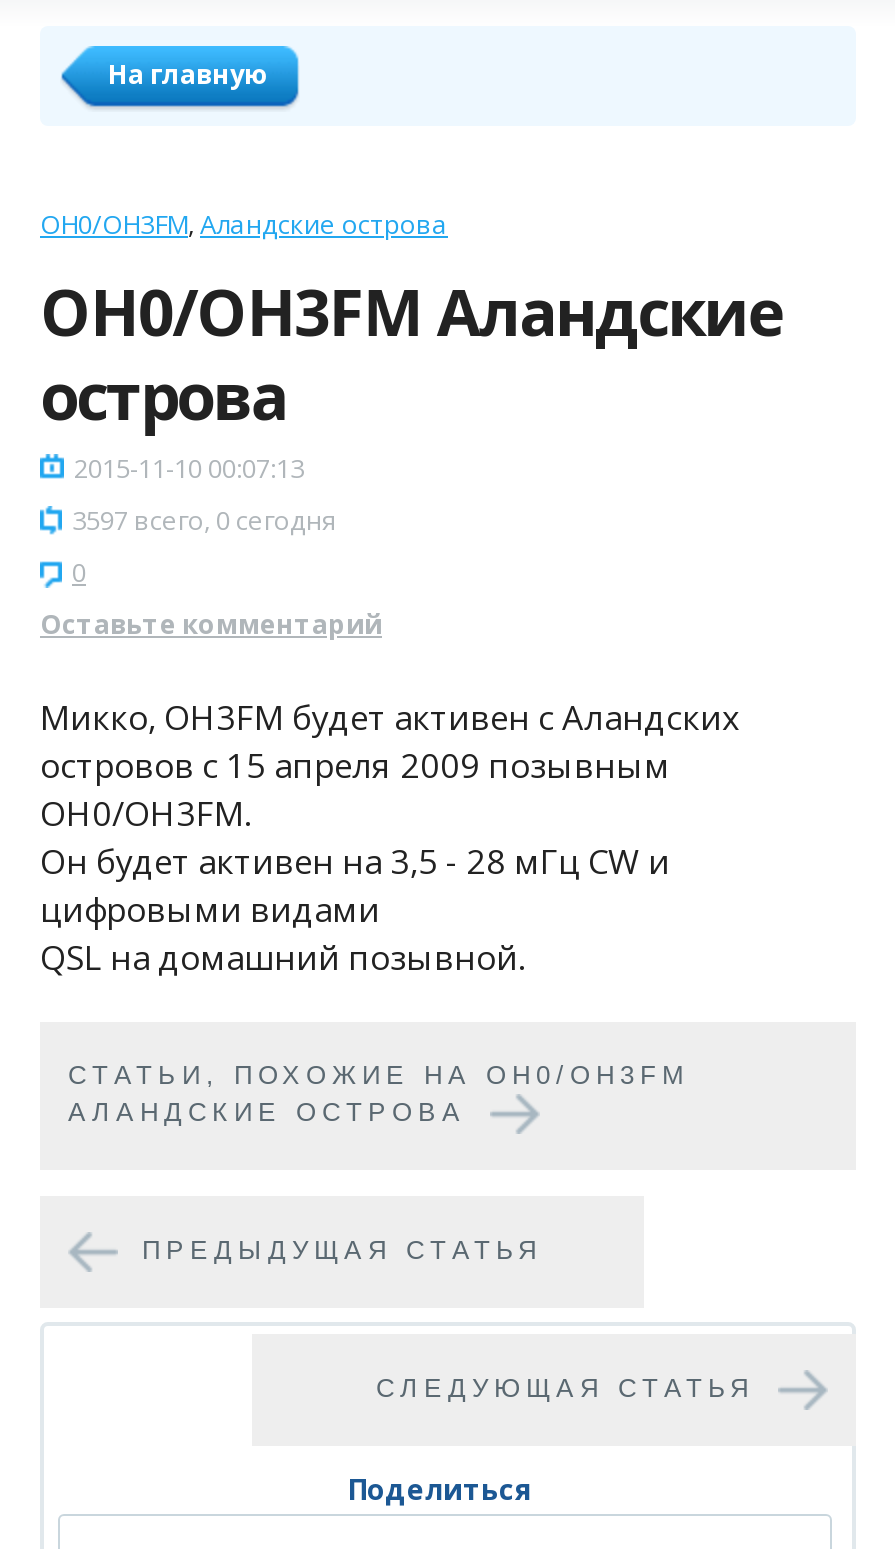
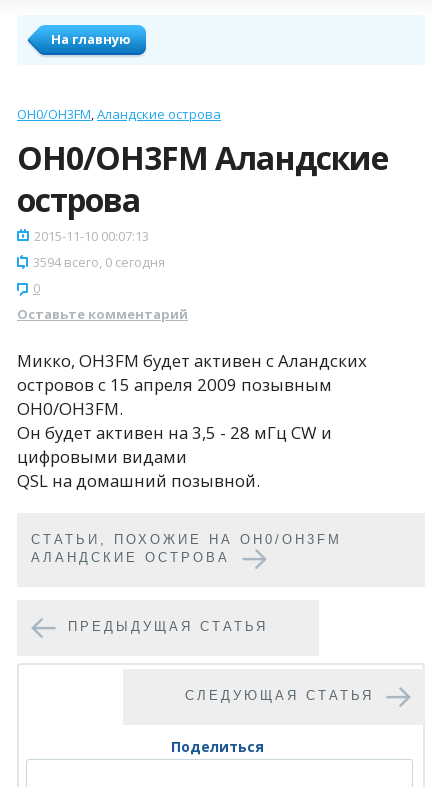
[72,502,336,538] 3597 всего, 0 сегодня -> [33,253,165,271] 3594 всего, 0 сегодня

